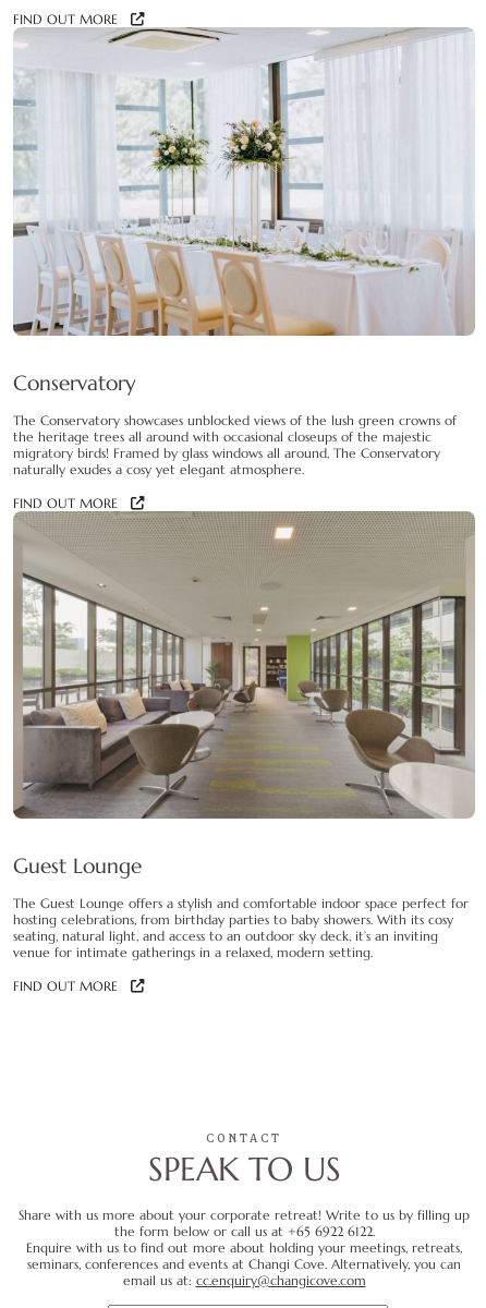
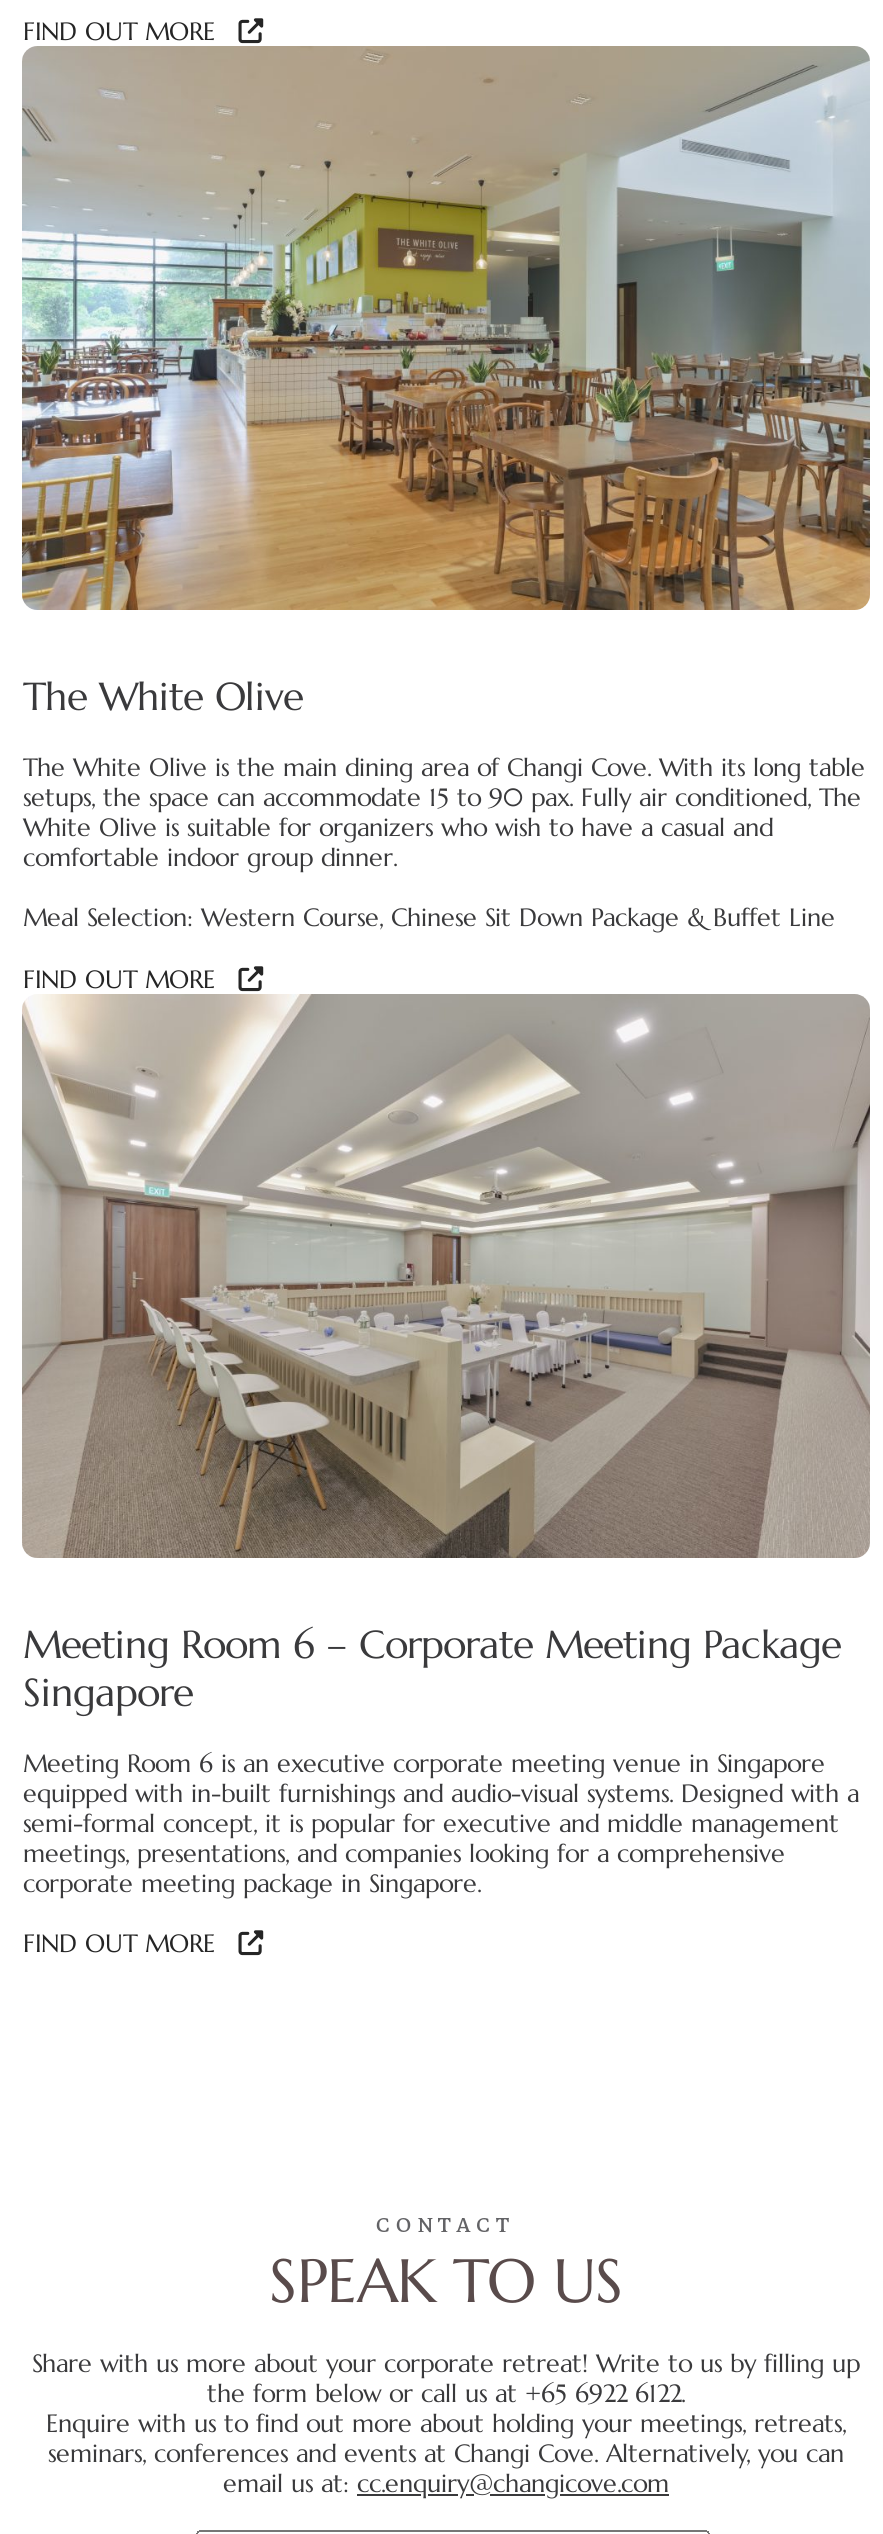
[12,27,475,478] [image] | Conservatory | The Conservatory showcases unblocked views of the lush green crowns of | the heritage trees all around with occasional closeups of the majestic | migratory birds! Framed by glass windows all around, The Conservatory | naturally exudes a cosy yet elegant atmosphere. -> [20,43,872,933] [image] | The White Olive | The White Olive is the main dining area of Changi Cove. With its long table | setups, the space can accommodate 15 to 90 pax. Fully air conditioned, The | White Olive is suitable for organizers who wish to have a casual and | comfortable indoor group dinner. | Meal Selection: Western Course, Chinese Sit Down Package & Buffet Line
[14,510,474,801] [image] -> [26,1001,870,1559] [image]
[14,852,142,878] Guest Lounge -> [23,1620,841,1716] Meeting Room 6 – Corporate Meeting Package | Singapore
[14,895,469,961] The Guest Lounge offers a stylish and comfortable indoor space perfect for | hosting celebrations, from birthday parties to baby showers. With its cosy | seating, natural light, and access to an outdoor sky deck, it’s an inviting | venue for intimate gatherings in a relaxed, modern setting. -> [23,1747,859,1897] Meeting Room 6 is an executive corporate meeting venue in Singapore | equipped with in-built furnishings and audio-visual systems. Designed with a | semi-formal concept, it is popular for executive and middle management | meetings, presentations, and companies looking for a comprehensive | corporate meeting package in Singapore.

